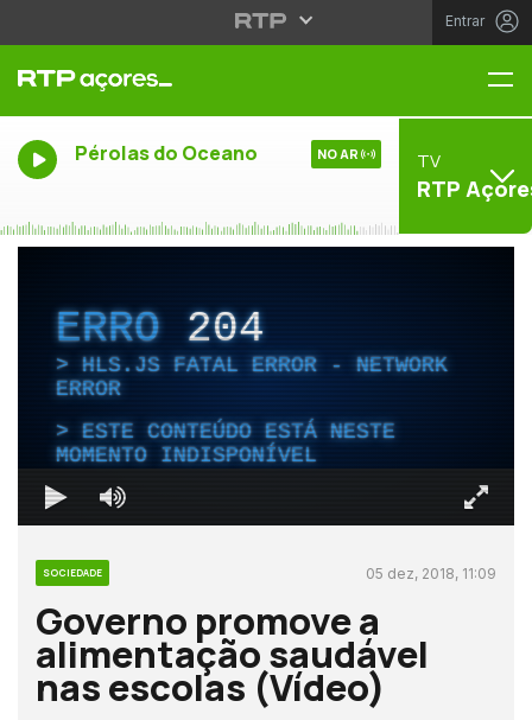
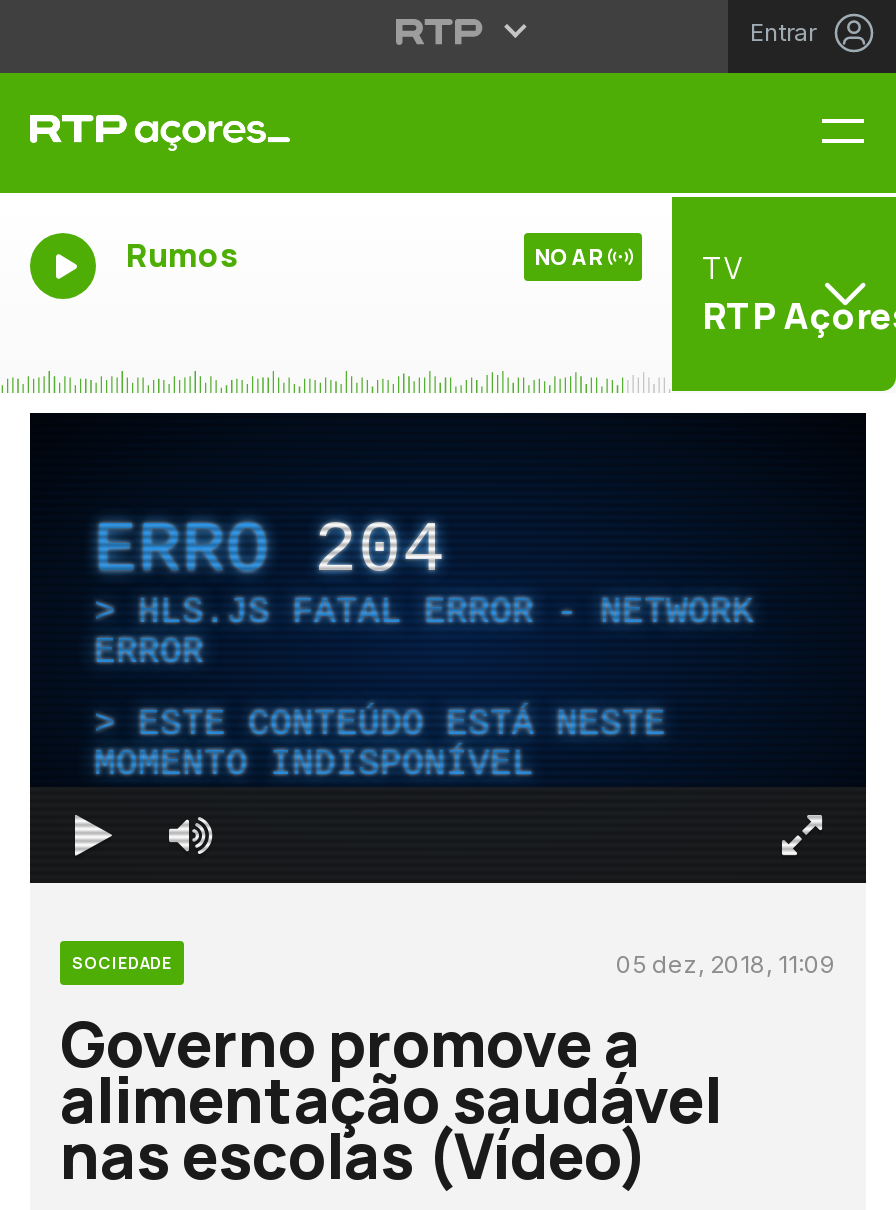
[75,140,258,166] Pérolas do Oceano -> [126,233,238,277] Rumos

